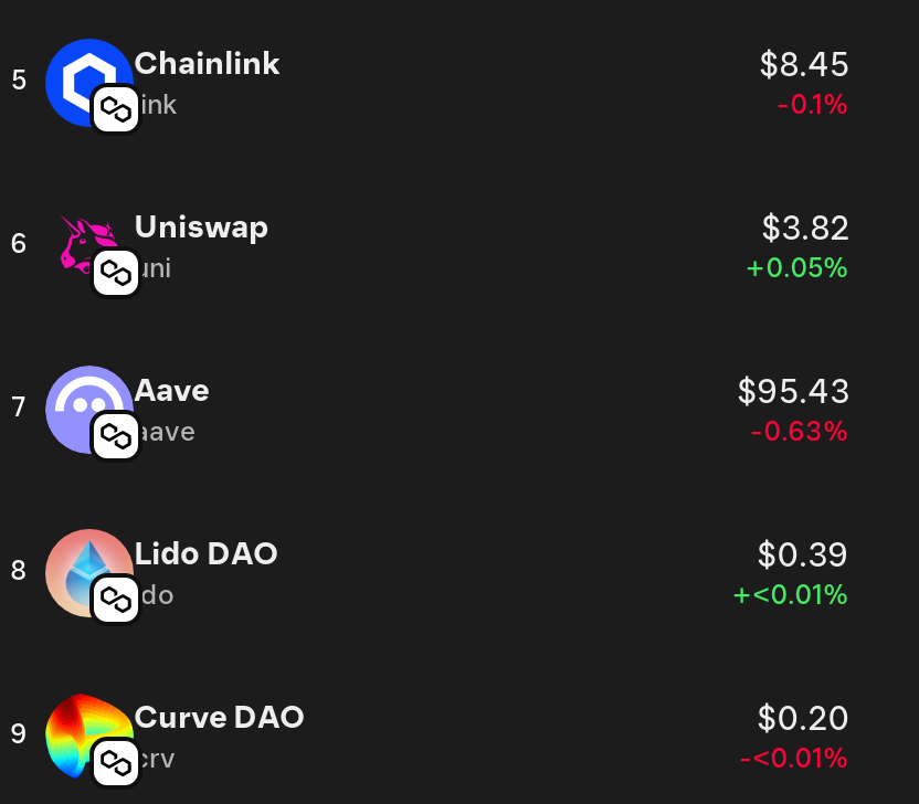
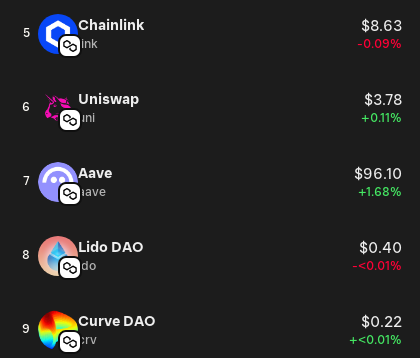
[759,45,849,85] $8.45 -> [361,17,402,35] $8.63
[777,89,849,123] -0.1% -> [357,37,402,52] -0.09%
[761,209,849,248] $3.82 -> [364,91,402,109] $3.78
[746,253,849,286] +0.05% -> [361,111,402,126] +0.11%
[737,372,849,412] $95.43 -> [354,165,402,183] $96.10
[750,416,849,449] -0.63% -> [358,185,402,200] +1.68%
[757,536,849,575] $0.39 -> [359,239,402,257] $0.40
[732,580,849,613] +<0.01% -> [352,259,402,274] -<0.01%
[757,699,849,739] $0.20 -> [361,313,402,331] $0.22
[739,743,849,776] -<0.01% -> [349,333,402,348] +<0.01%

